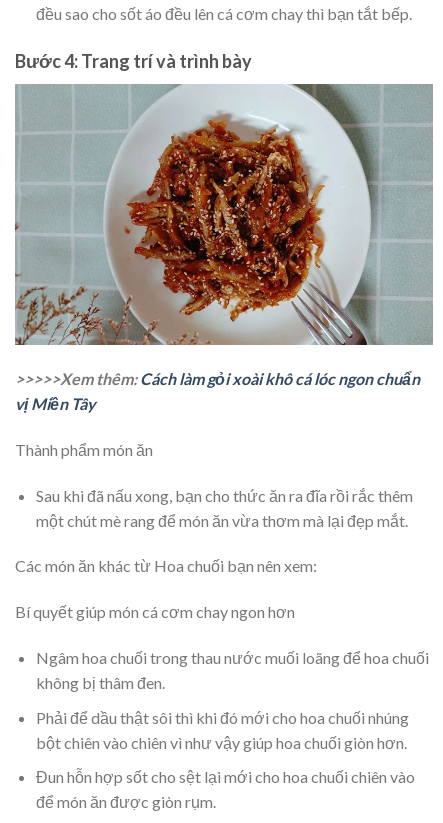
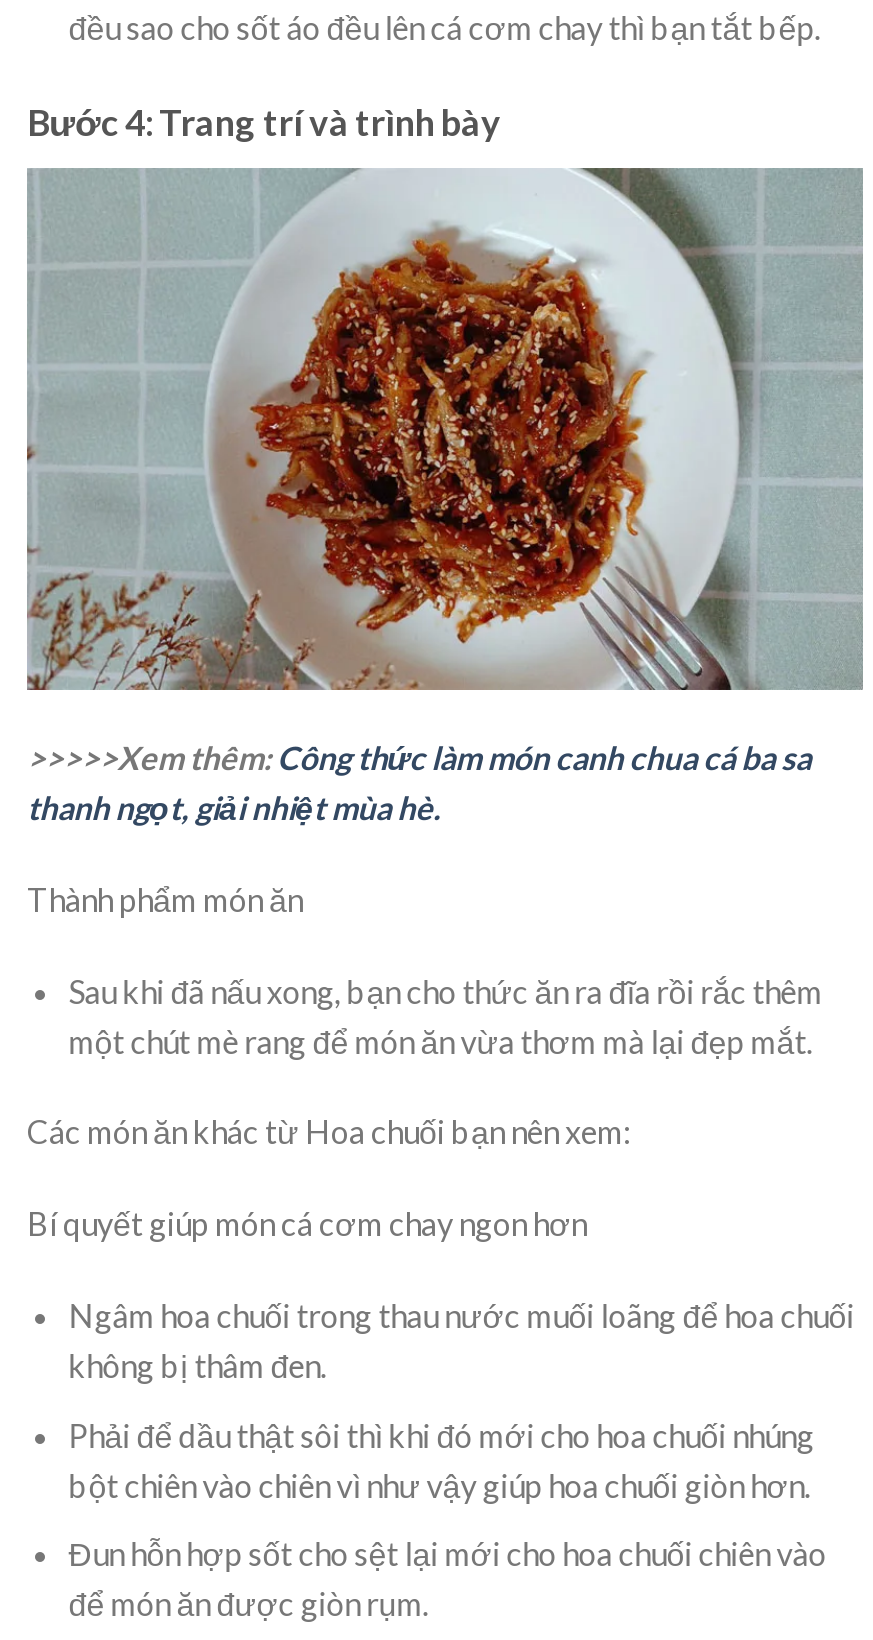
[15,369,420,413] >>>>>Xem thêm: Cách làm gỏi xoài khô cá lóc ngon chuẩn | vị Miền Tây -> [27,738,811,826] >>>>>Xem thêm: Công thức làm món canh chua cá ba sa | thanh ngọt, giải nhiệt mùa hè.

